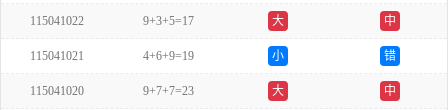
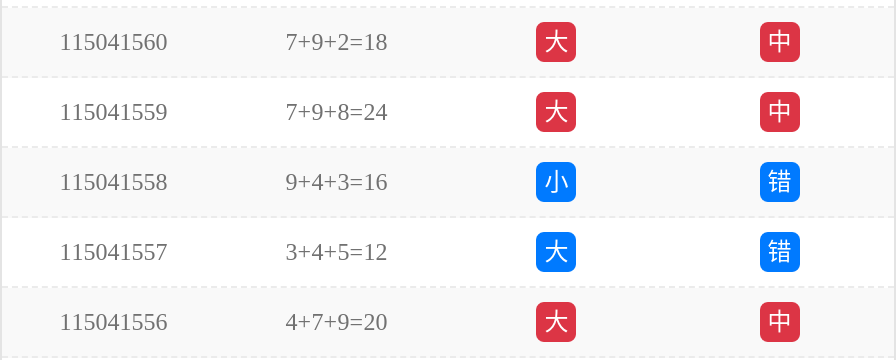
[30,14,84,28] 115041022 -> [60,28,168,56] 115041560
[143,14,194,28] 9+3+5=17 -> [286,28,388,56] 7+9+2=18
[30,49,194,63] 115041021 | 4+6+9=19 -> [60,98,792,196] 115041559 | 7+9+8=24 | 大 | 中 | 115041558 | 9+4+3=16
[30,84,194,98] 115041020 | 9+7+7=23 -> [60,238,792,336] 115041557 | 3+4+5=12 | 大 | 错 | 115041556 | 4+7+9=20

